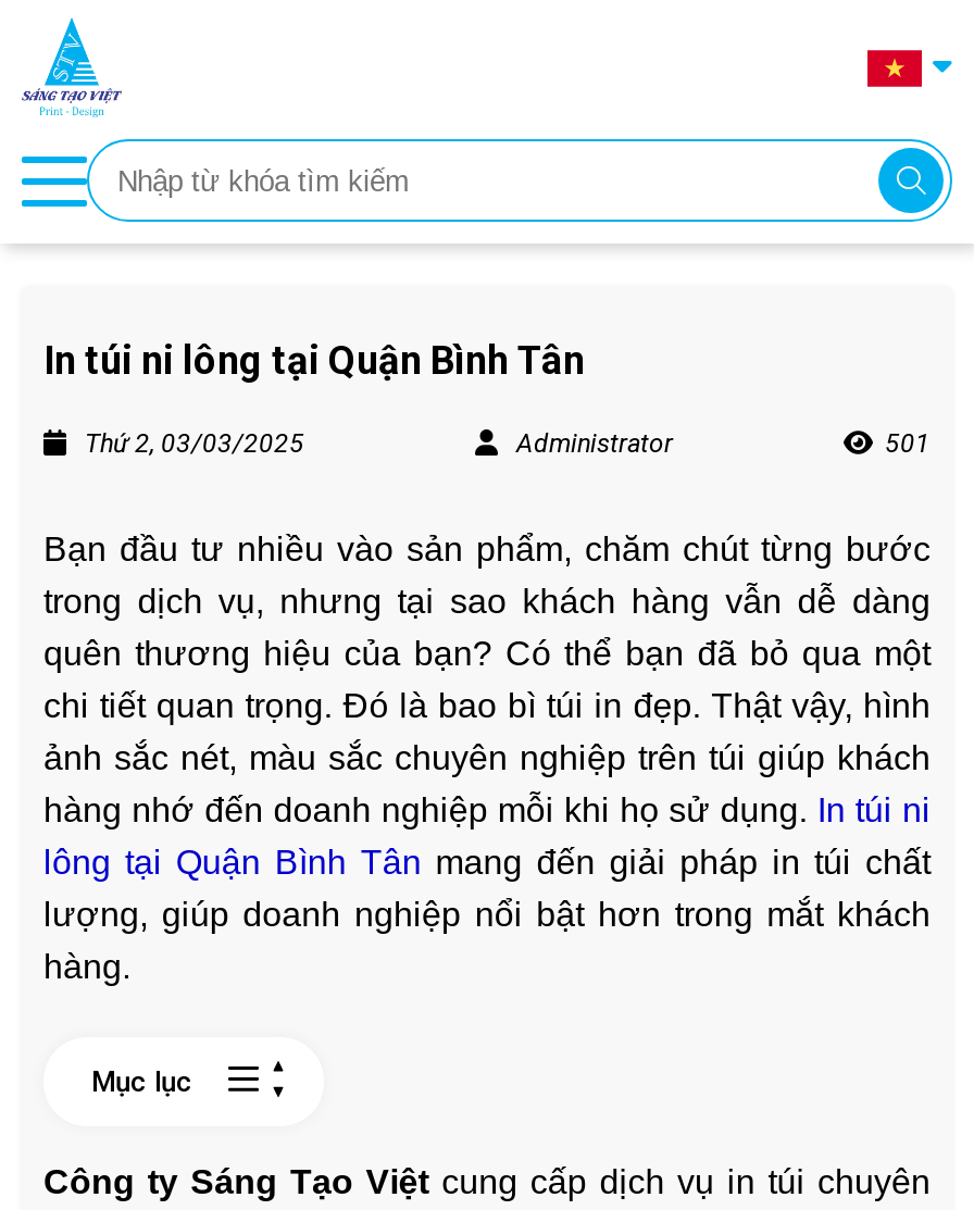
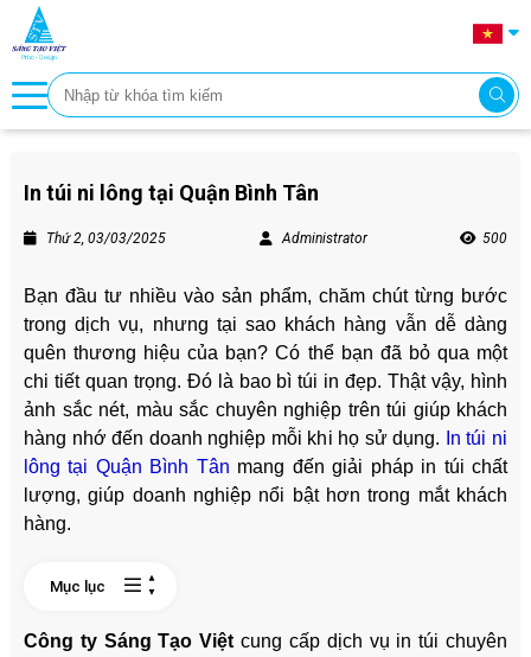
[885,428,931,459] 501 -> [482,230,507,247] 500

